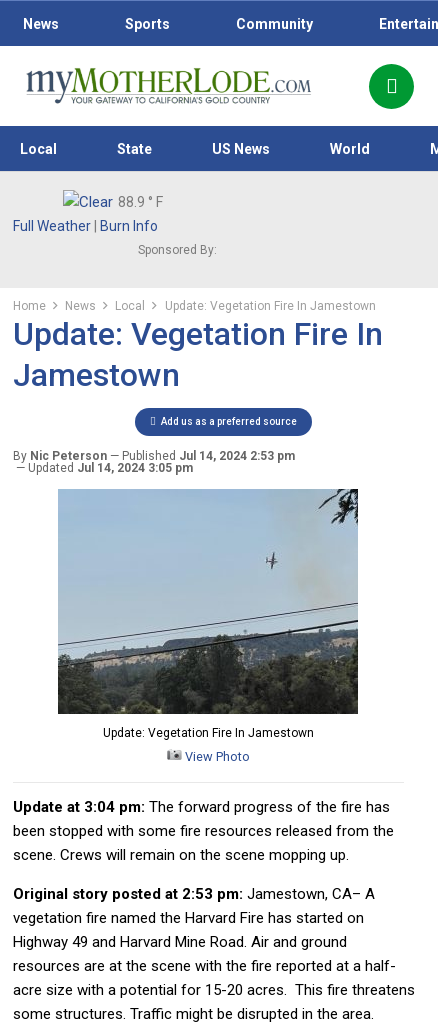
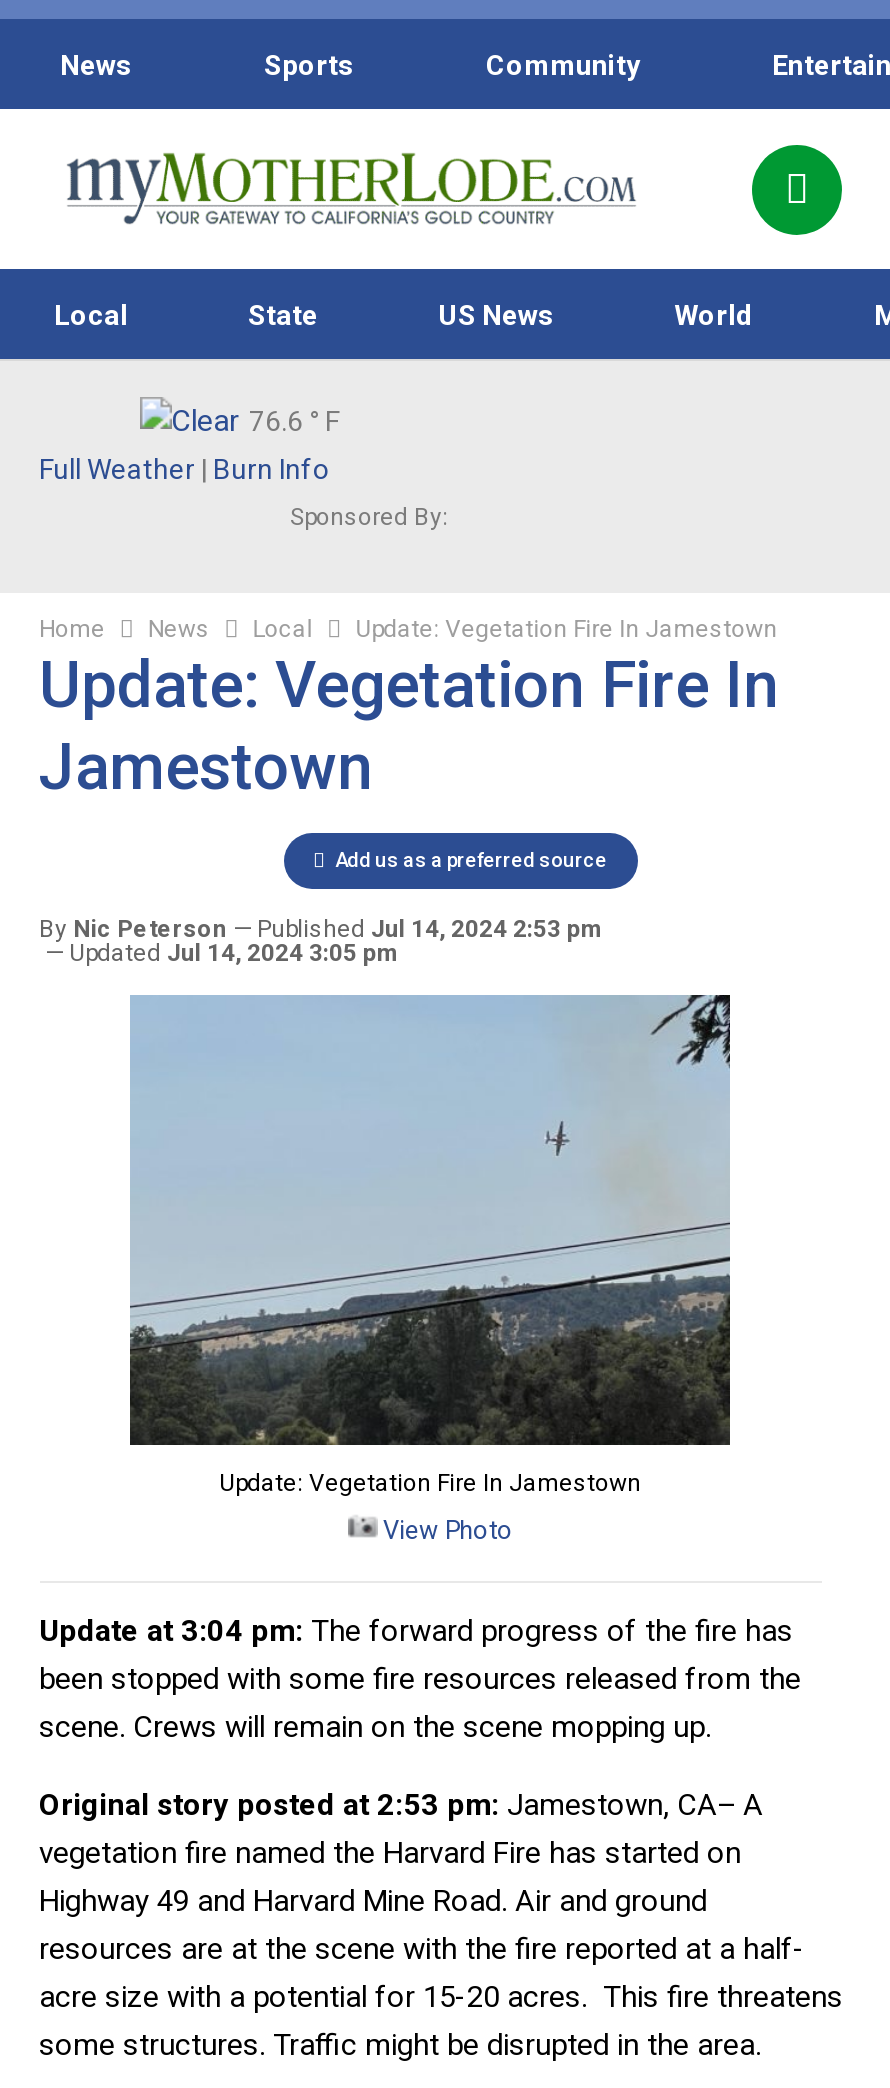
[117,194,162,210] 88.9 ° F -> [249,405,339,437] 76.6 ° F

